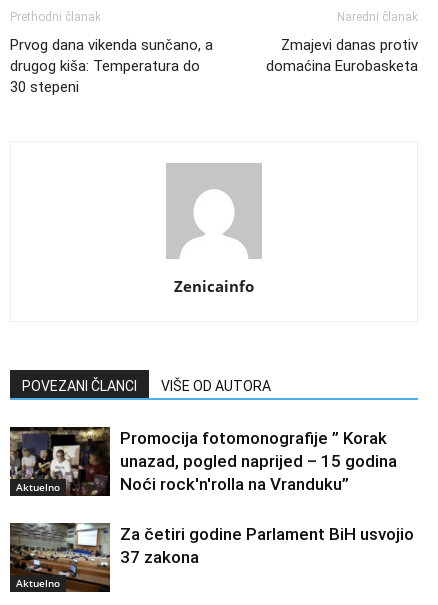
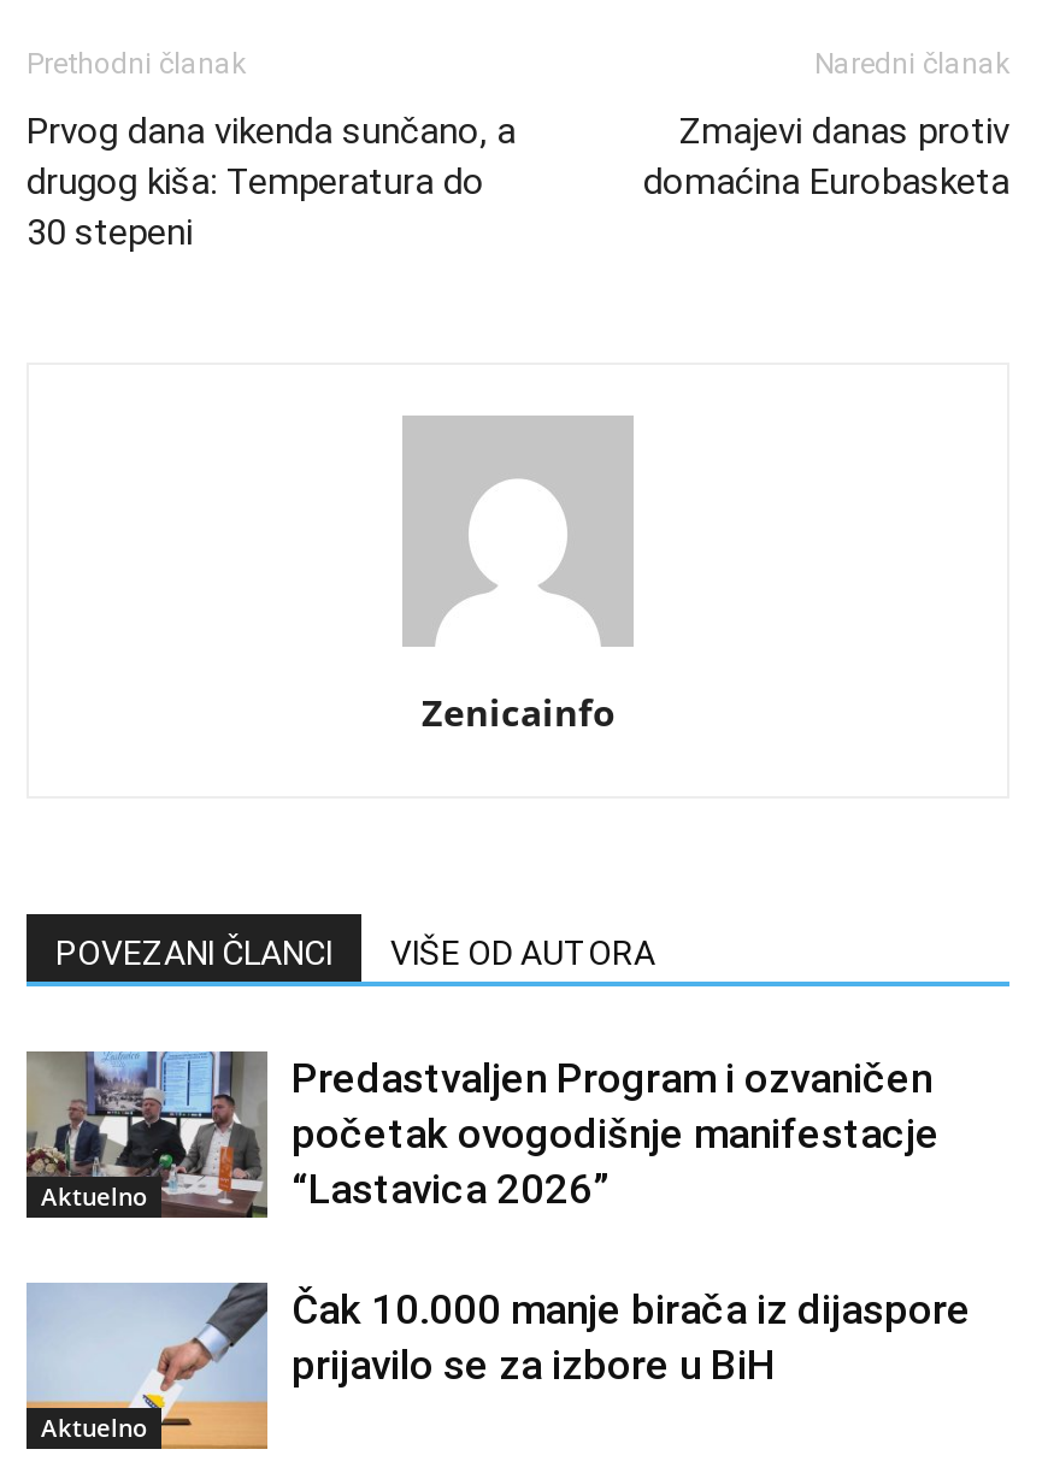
[10,426,397,496] [image] | Promocija fotomonografije ” Korak | unazad, pogled naprijed – 15 godina | Noći rock'n'rolla na Vranduku” -> [27,1049,940,1220] [image] | Predastvaljen Program i ozvaničen | početak ovogodišnje manifestacje | “Lastavica 2026”
[9,522,414,593] [image] | Za četiri godine Parlament BiH usvojio | 37 zakona -> [24,1283,971,1451] [image] | Čak 10.000 manje birača iz dijaspore | prijavilo se za izbore u BiH

